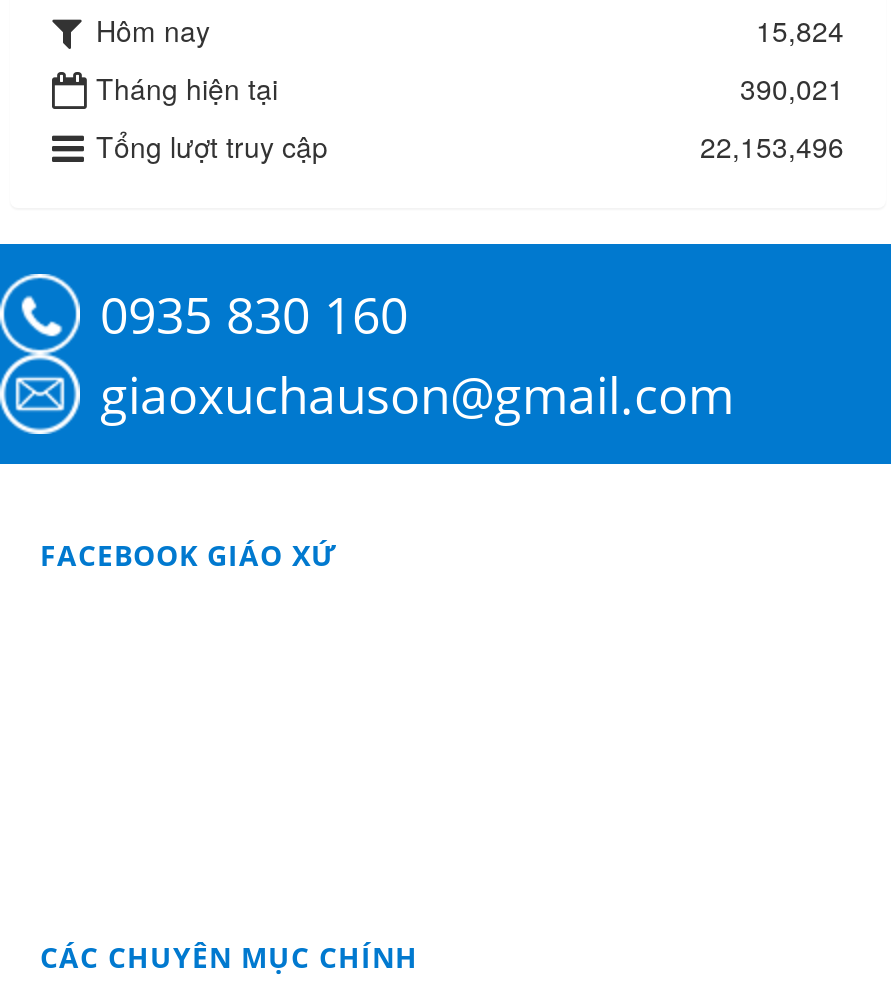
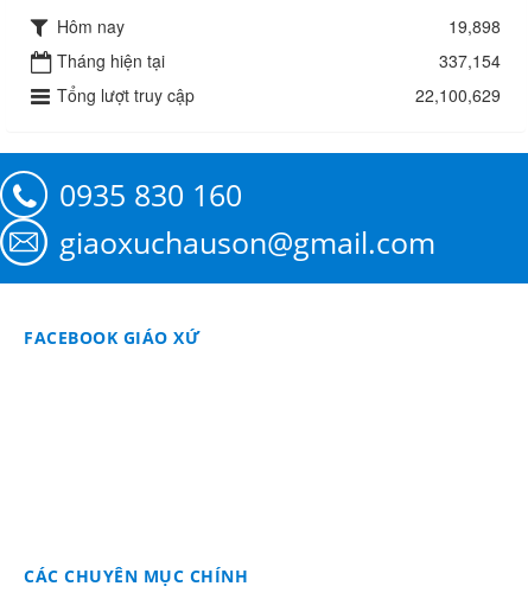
[756,10,844,50] 15,824 -> [449,14,501,38] 19,898
[740,68,844,108] 390,021 -> [439,48,501,72] 337,154
[700,126,844,166] 22,153,496 -> [415,83,501,107] 22,100,629

